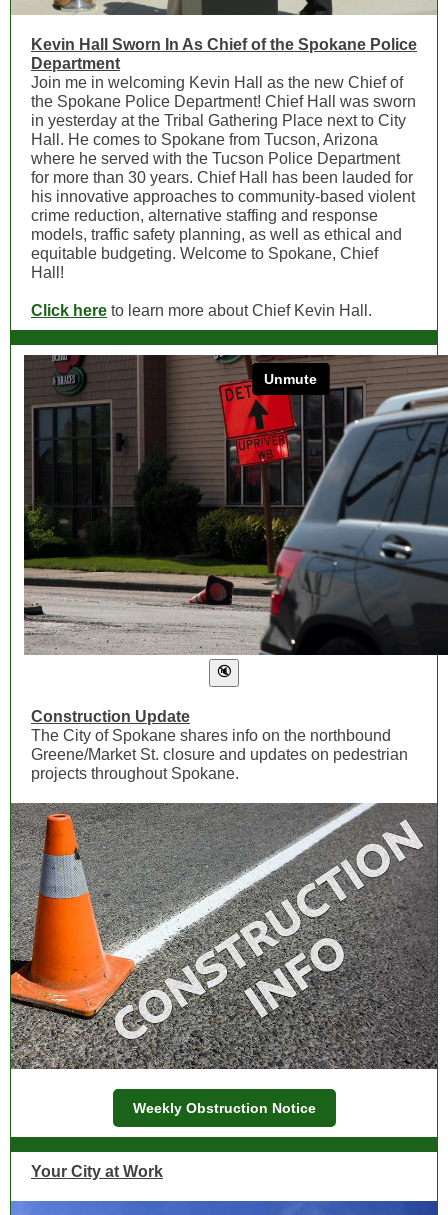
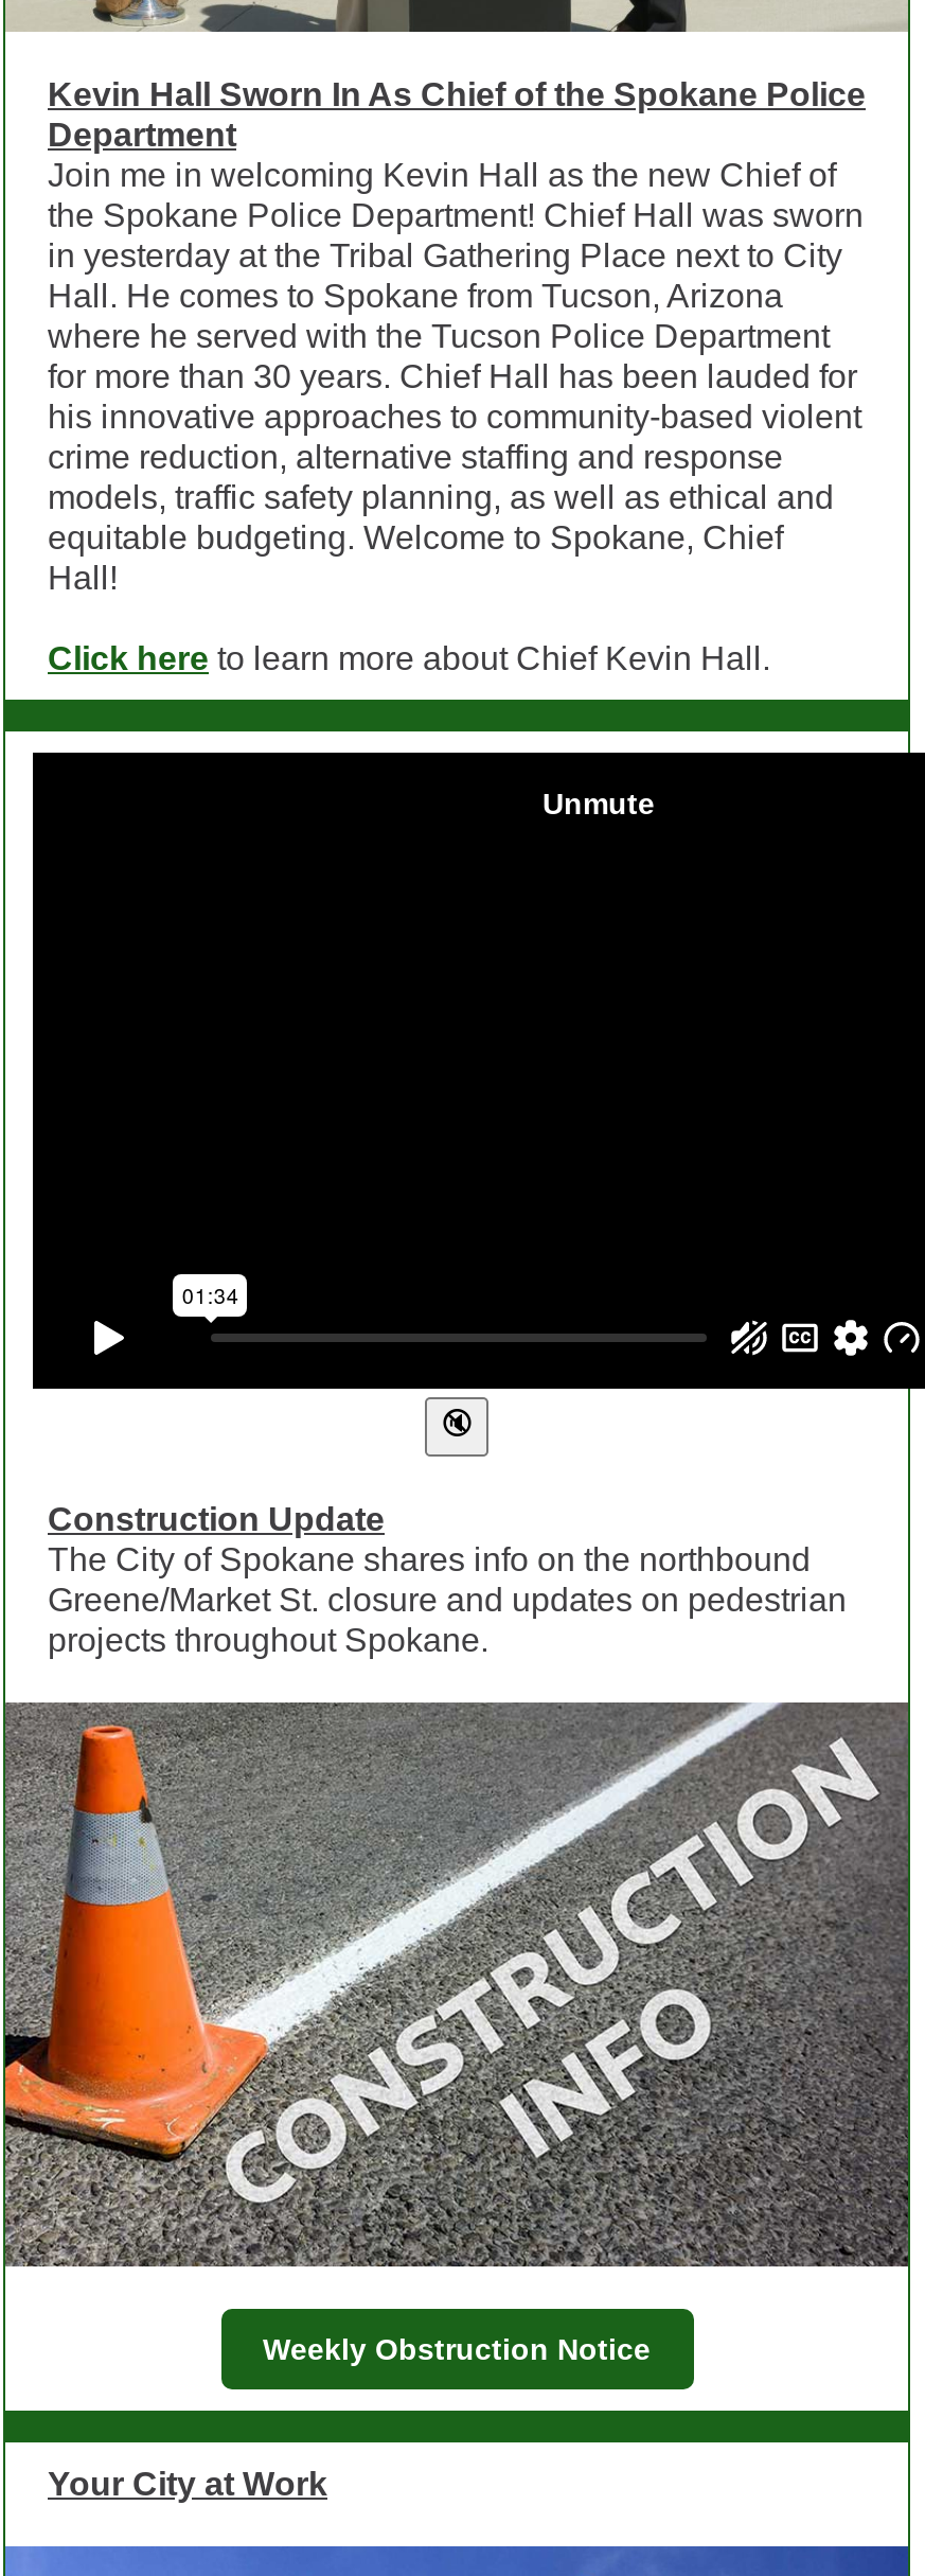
[23,354,445,656] [image] -> none

